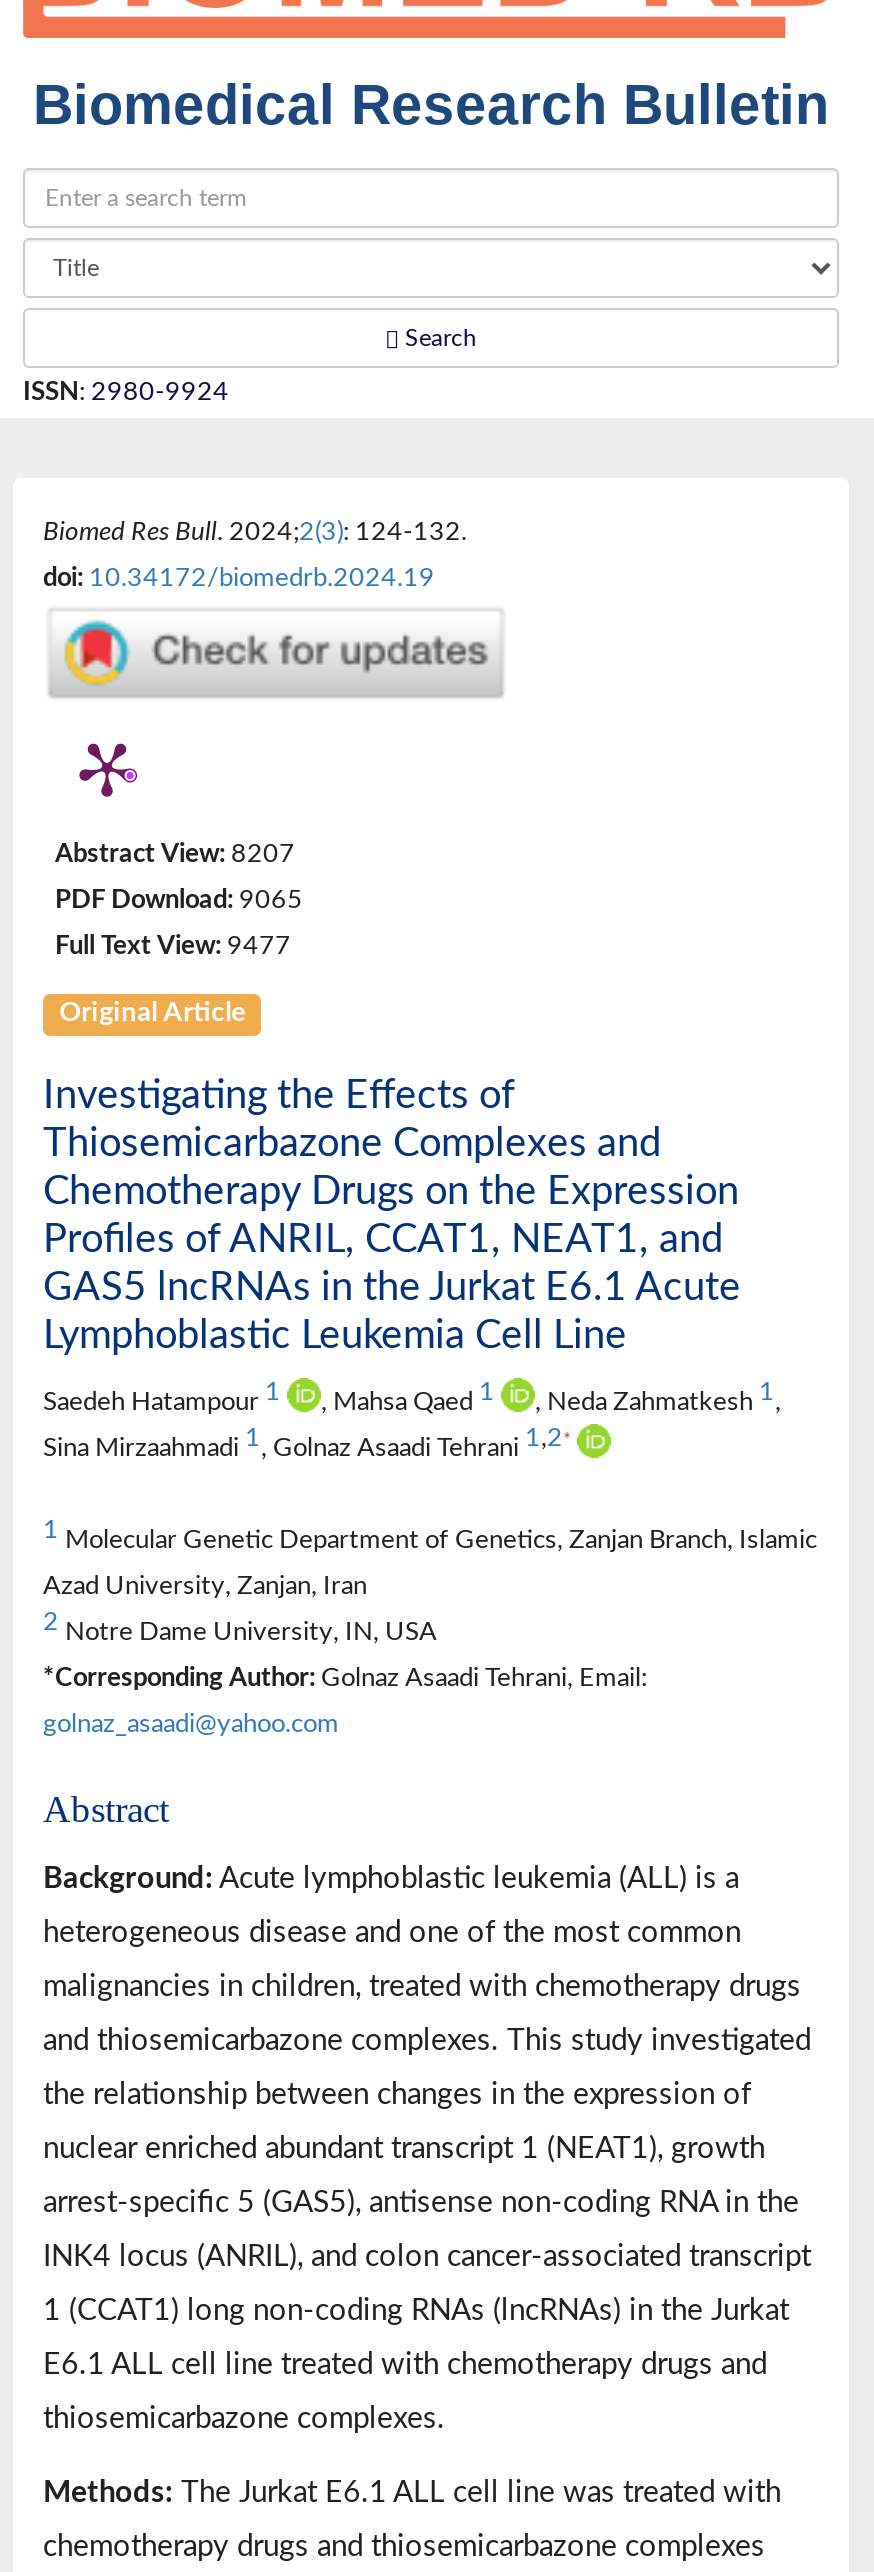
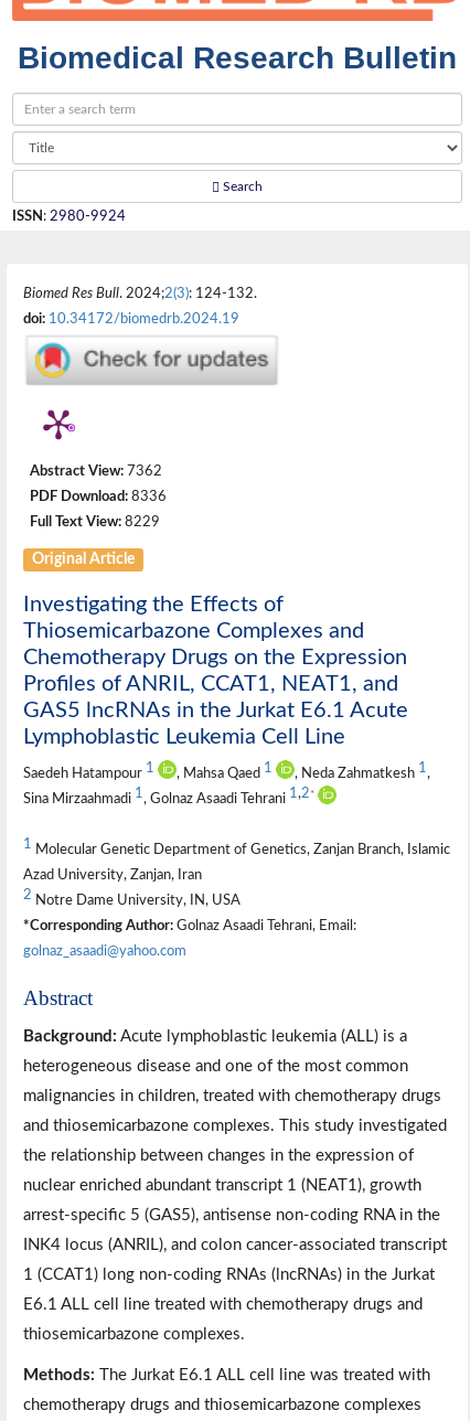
[55,842,295,866] Abstract View: 8207 -> [30,464,162,478] Abstract View: 7362
[55,888,303,912] PDF Download: 9065 -> [30,490,167,503] PDF Download: 8336
[55,934,291,958] Full Text View: 9477 -> [30,515,160,528] Full Text View: 8229

